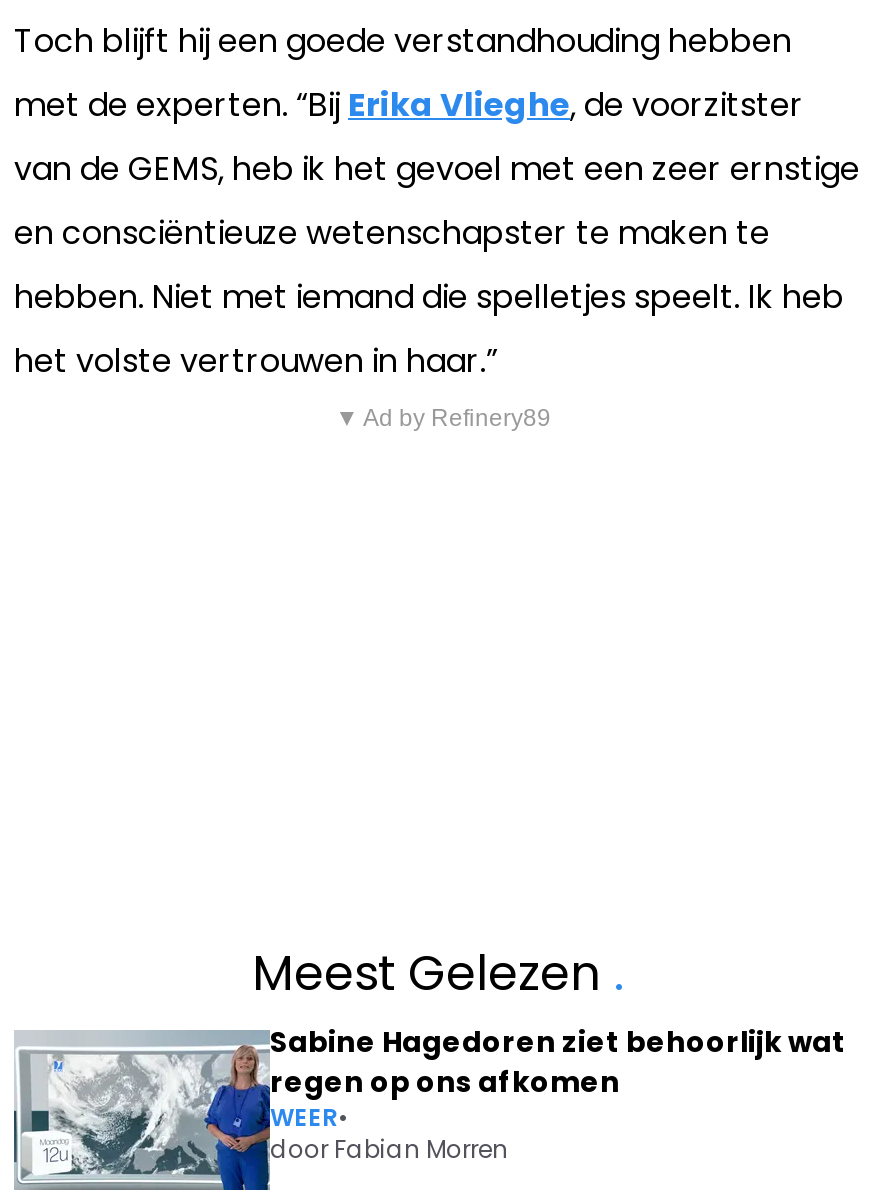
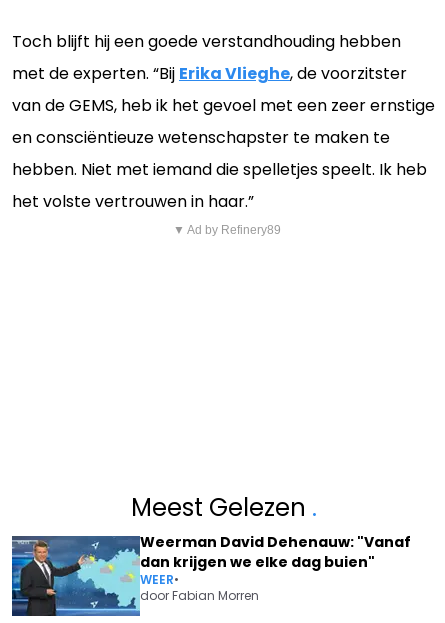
[12,1022,846,1192] [image] | Sabine Hagedoren ziet behoorlijk wat | regen op ons afkomen -> [11,532,411,617] [image] | Weerman David Dehenauw: "Vanaf | dan krijgen we elke dag buien"

